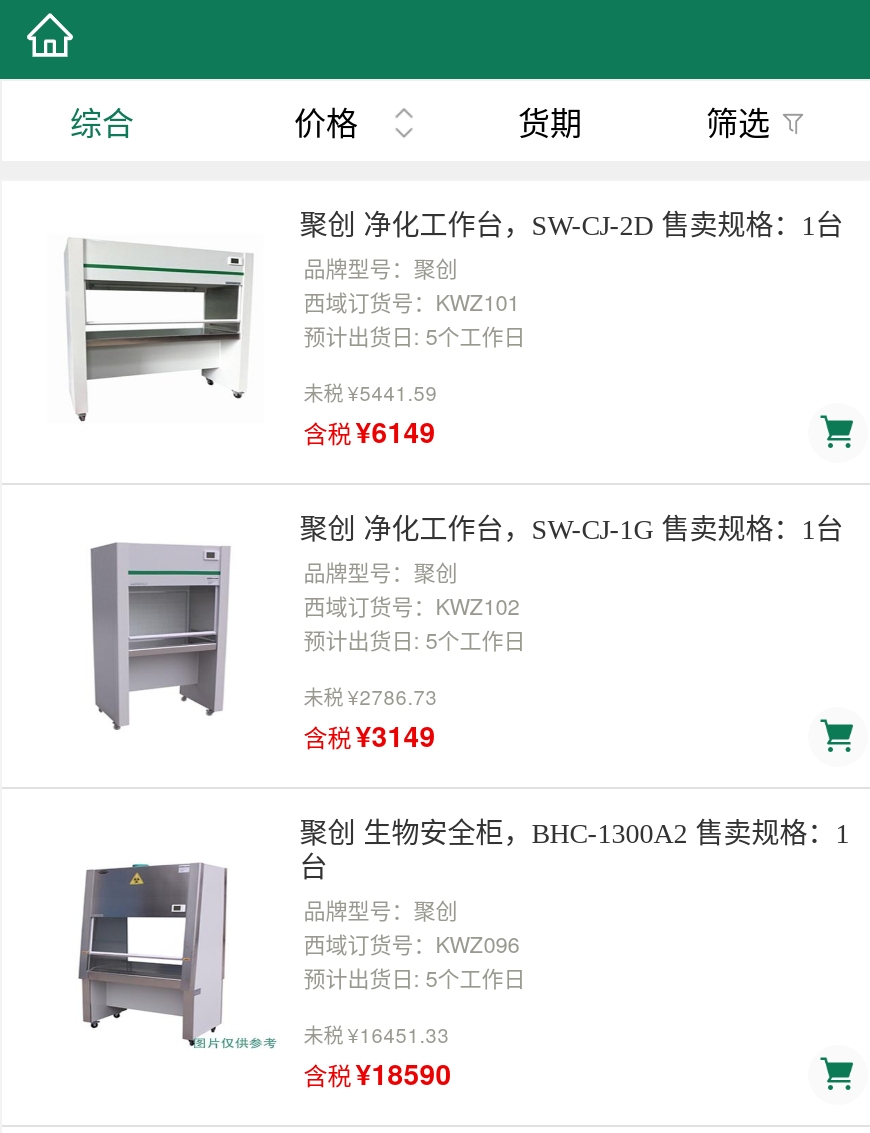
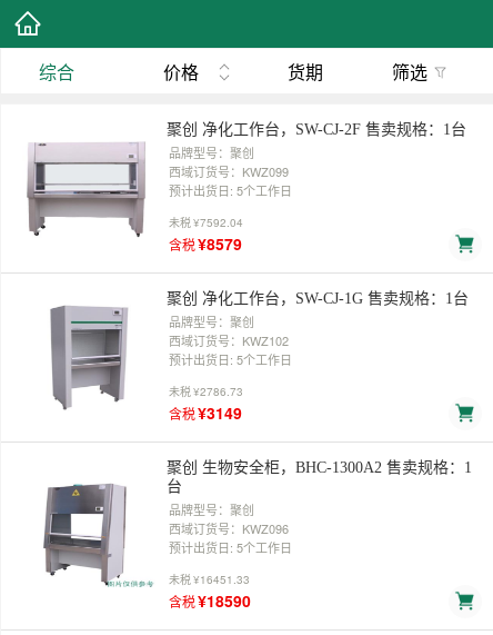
[300,211,844,241] 聚创 净化工作台，SW-CJ-2D 售卖规格：1台 -> [166,121,466,138] 聚创 净化工作台，SW-CJ-2F 售卖规格：1台
[50,239,520,423] [image] | 西域订货号：KWZ101 -> [27,138,288,238] [image] | 西域订货号：KWZ099
[304,379,438,407] 未税 ¥5441.59 -> [169,215,243,230] 未税 ¥7592.04
[304,411,436,451] 含税 ¥6149 -> [169,232,242,255] 含税 ¥8579

